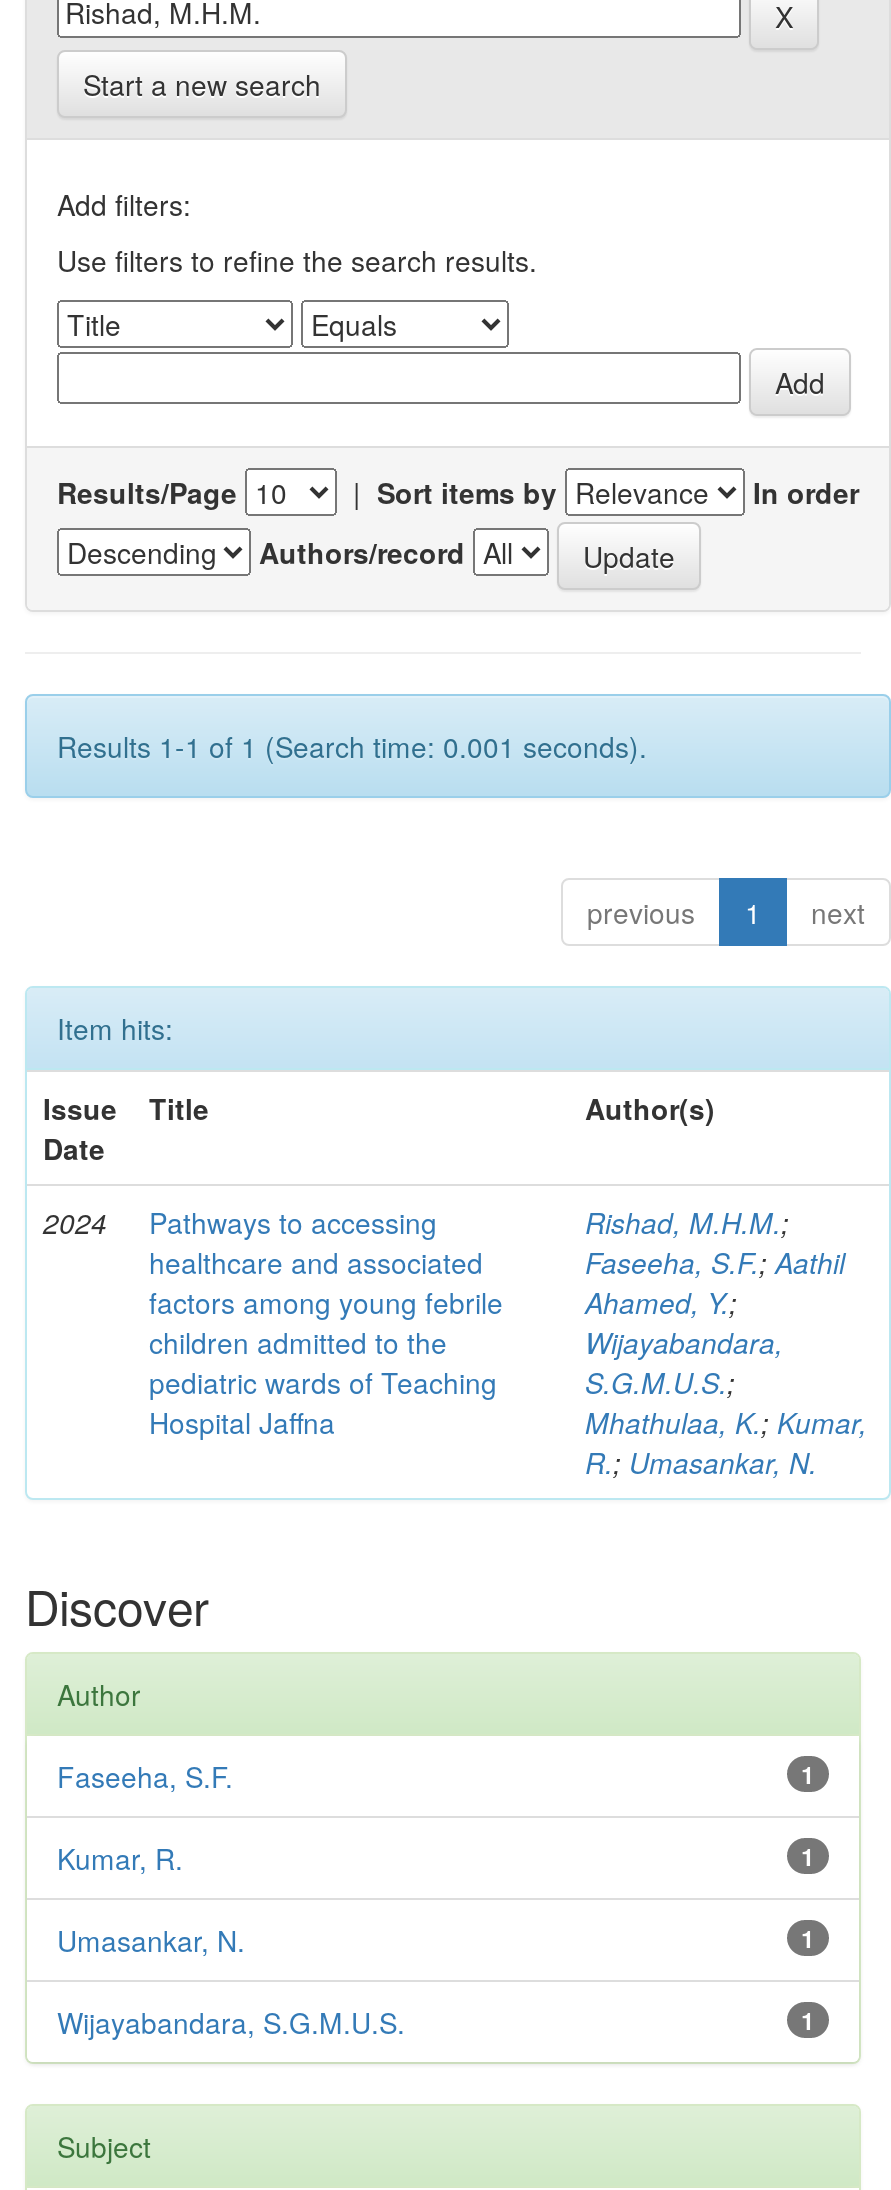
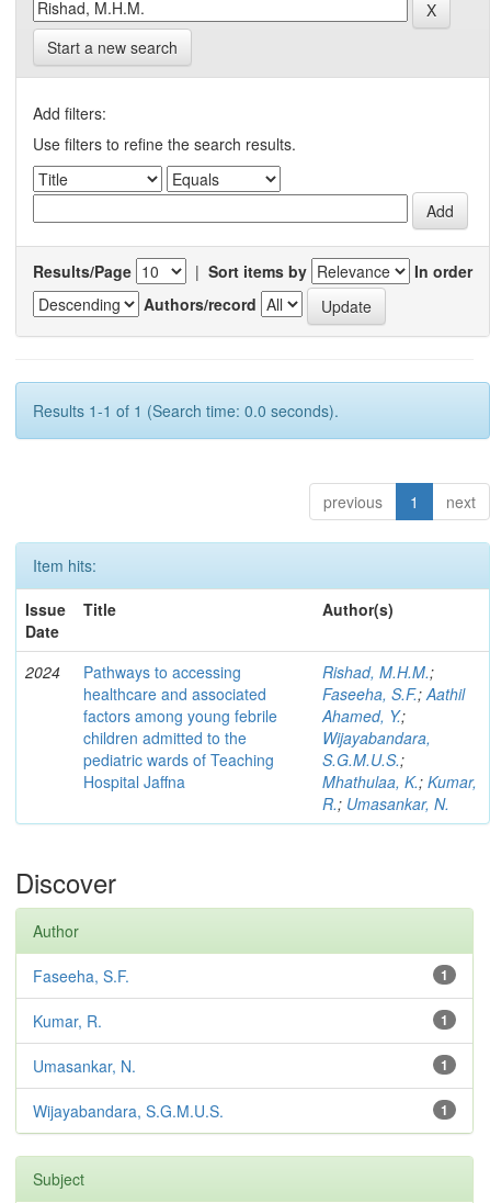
[57,726,647,766] Results 1-1 of 1 (Search time: 0.001 seconds). -> [33,400,339,422] Results 1-1 of 1 (Search time: 0.0 seconds).

